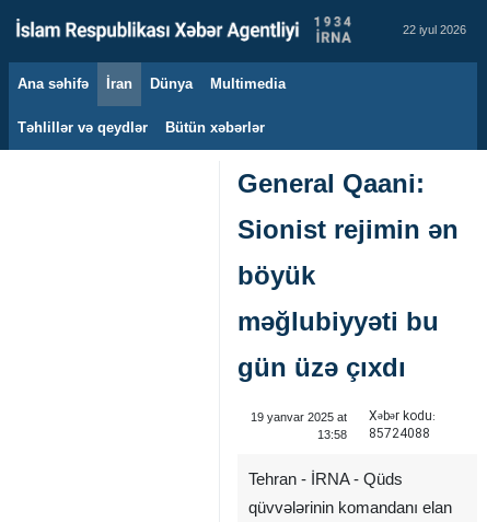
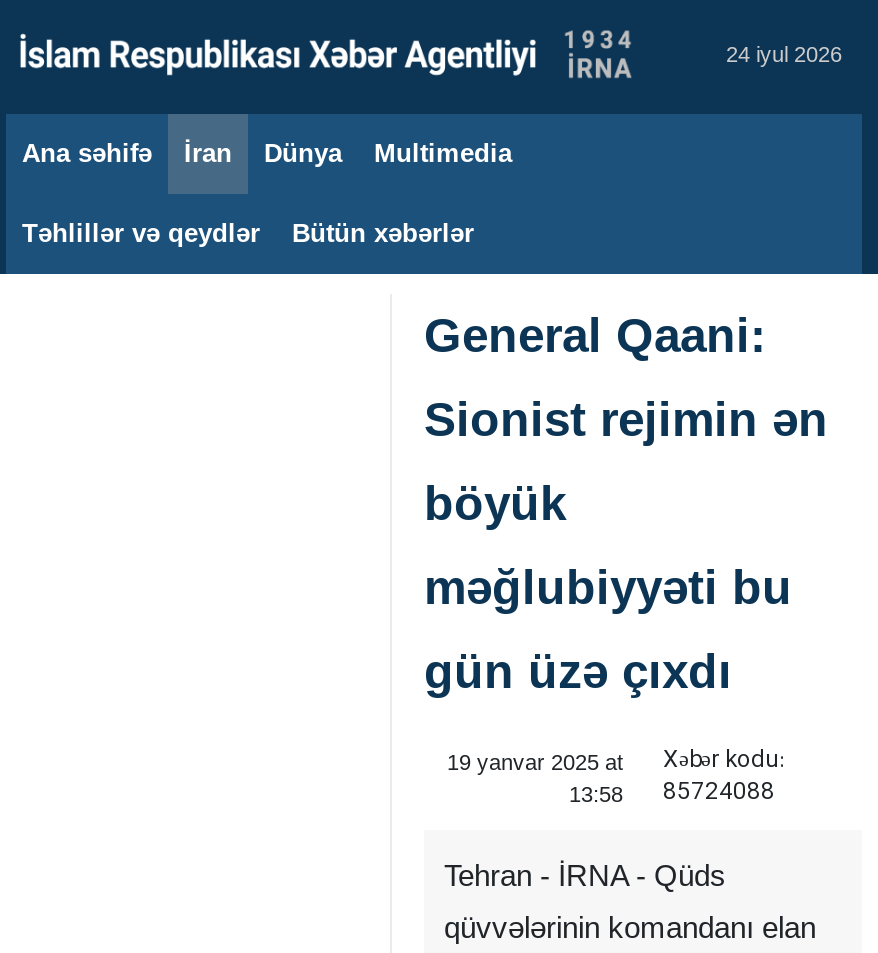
[403,23,466,36] 22 iyul 2026 -> [726,42,842,66] 24 iyul 2026

